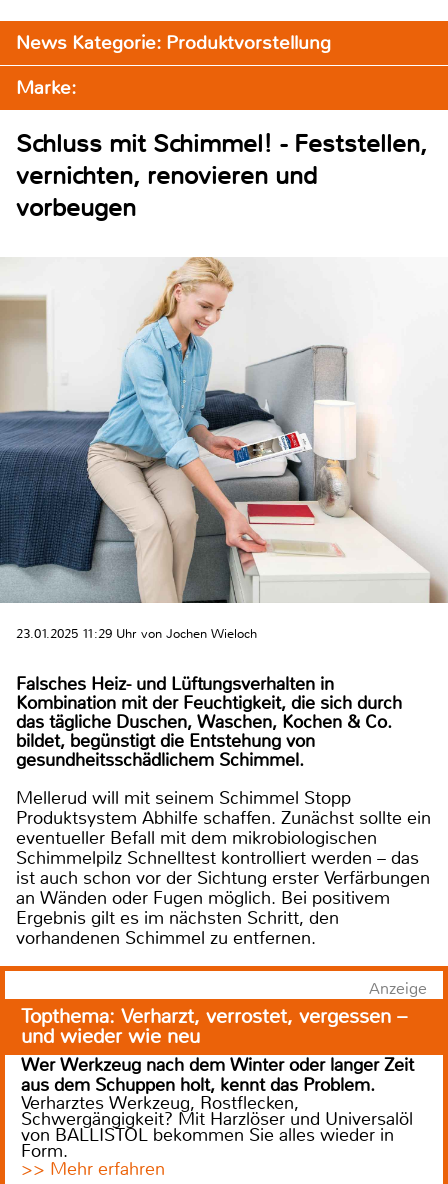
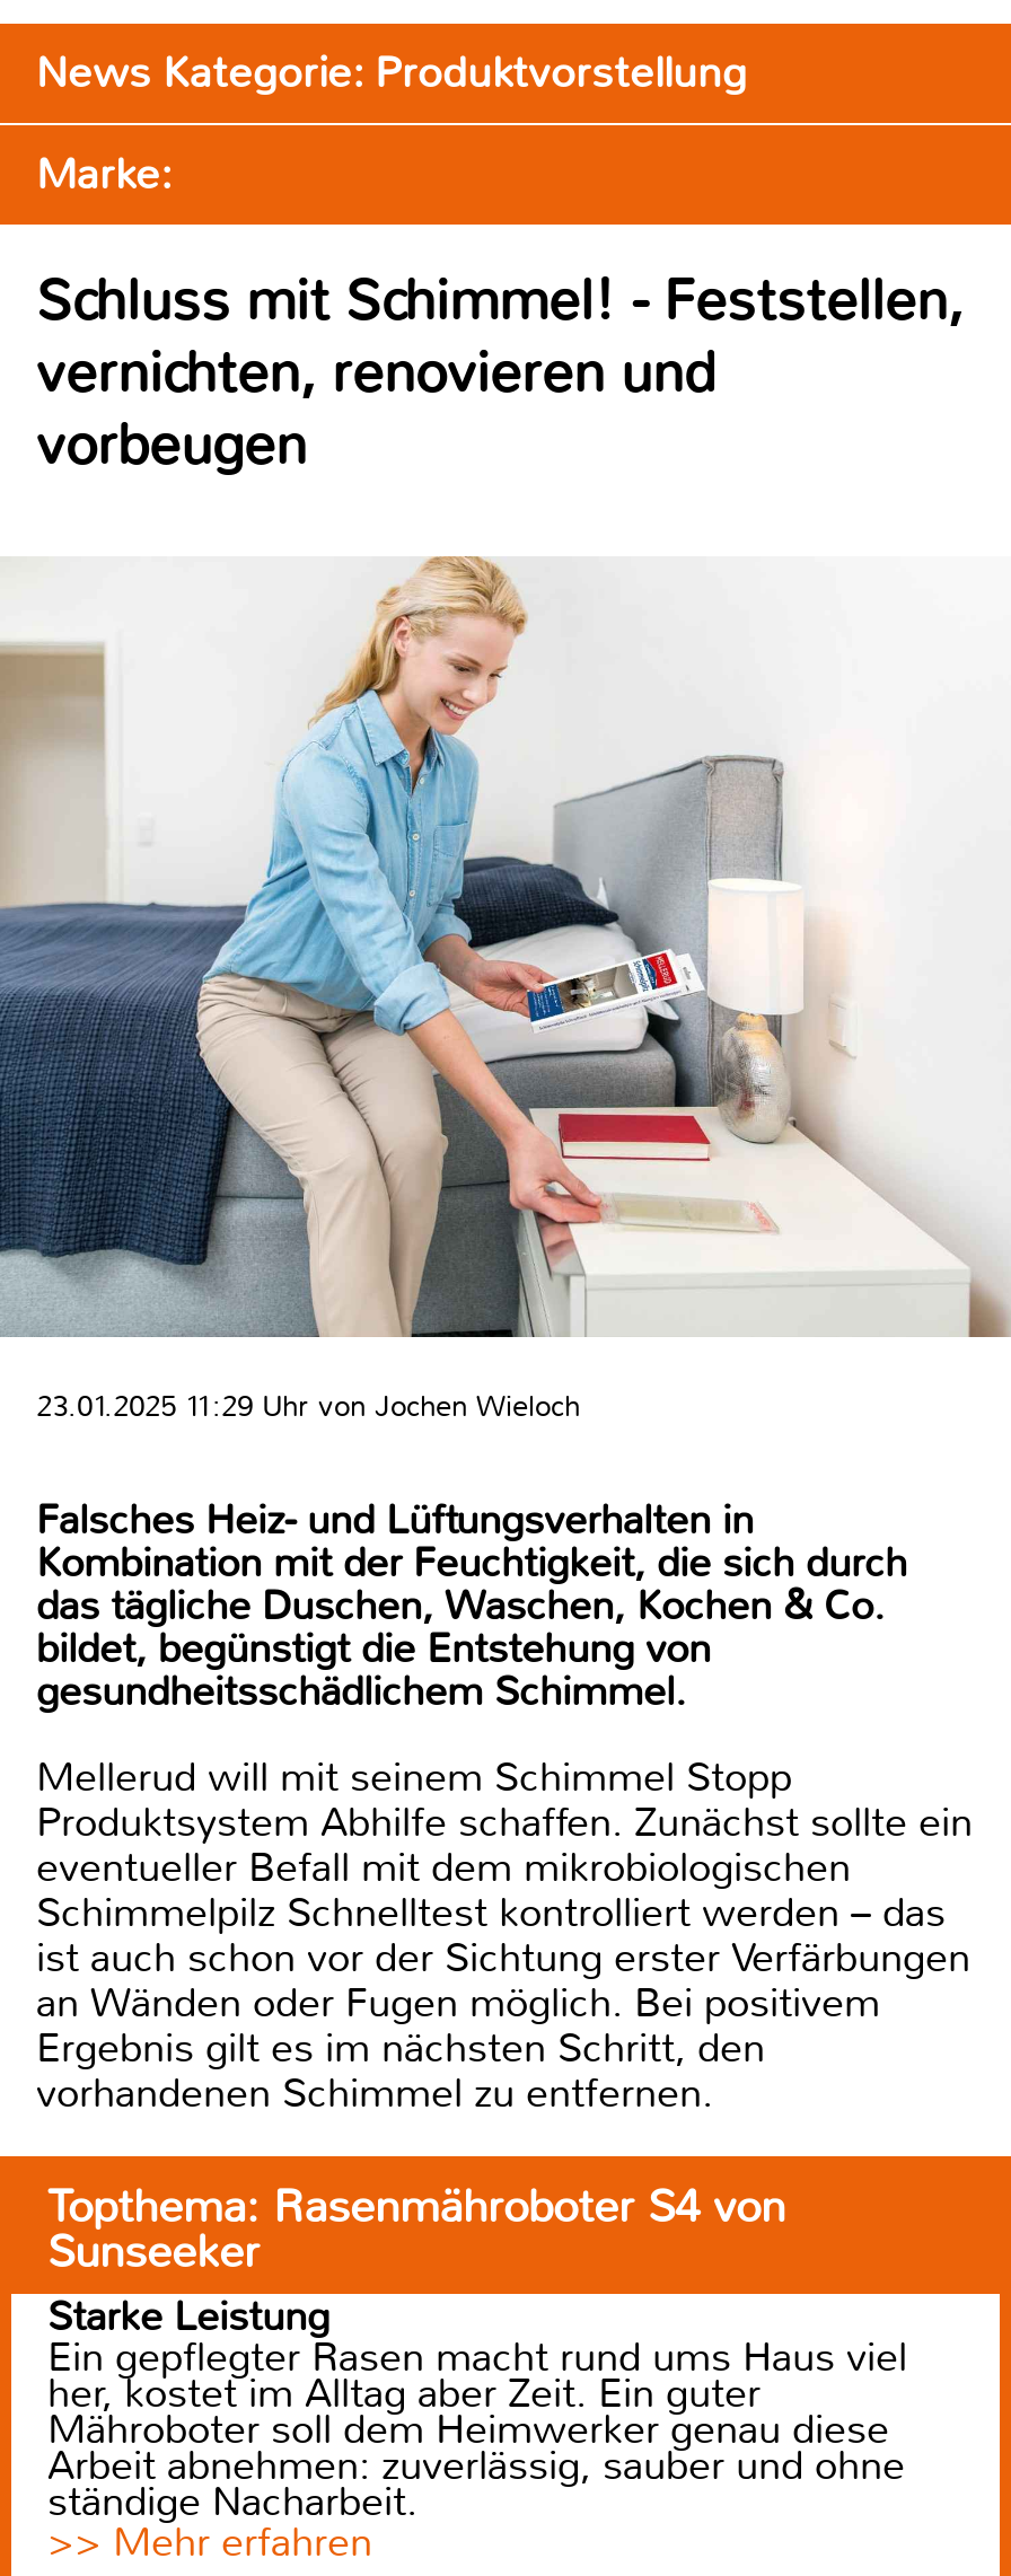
[21,978,427,1163] Anzeige | Topthema: Verharzt, verrostet, vergessen – | und wieder wie neu | Wer Werkzeug nach dem Winter oder langer Zeit | aus dem Schuppen holt, kennt das Problem. | Verharztes Werkzeug, Rostflecken, | Schwergängigkeit? Mit Harzlöser und Universalöl | von BALLISTOL bekommen Sie alles wieder in | Form. -> [47,2179,907,2529] Topthema: Rasenmähroboter S4 von | Sunseeker | Starke Leistung | Ein gepflegter Rasen macht rund ums Haus viel | her, kostet im Alltag aber Zeit. Ein guter | Mähroboter soll dem Heimwerker genau diese | Arbeit abnehmen: zuverlässig, sauber und ohne | ständige Nacharbeit.

